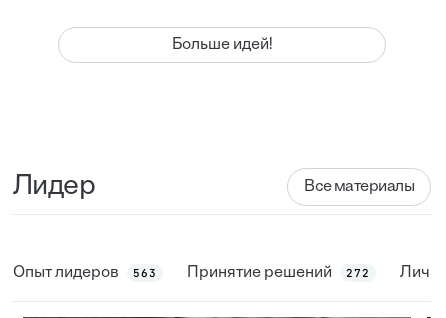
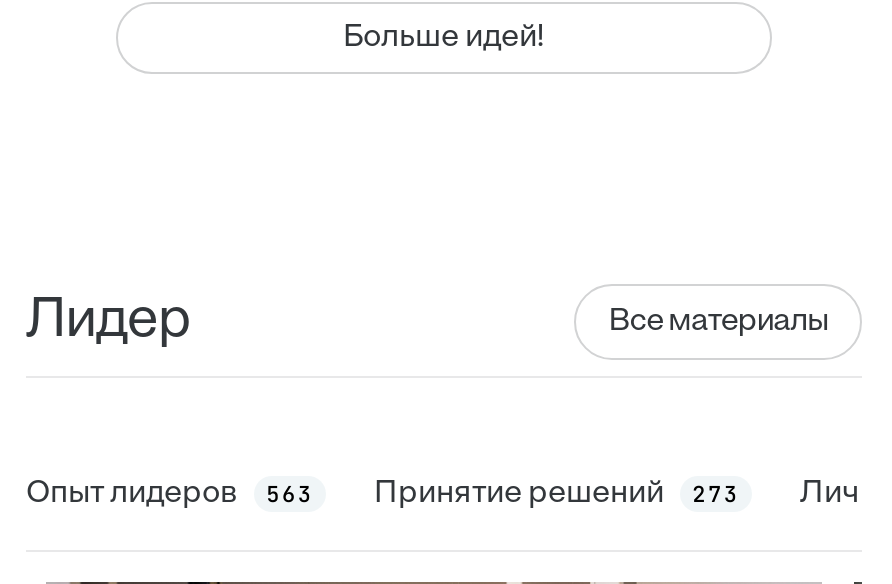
[187,265,370,281] Принятие решений 272 -> [374,478,740,510] Принятие решений 273

